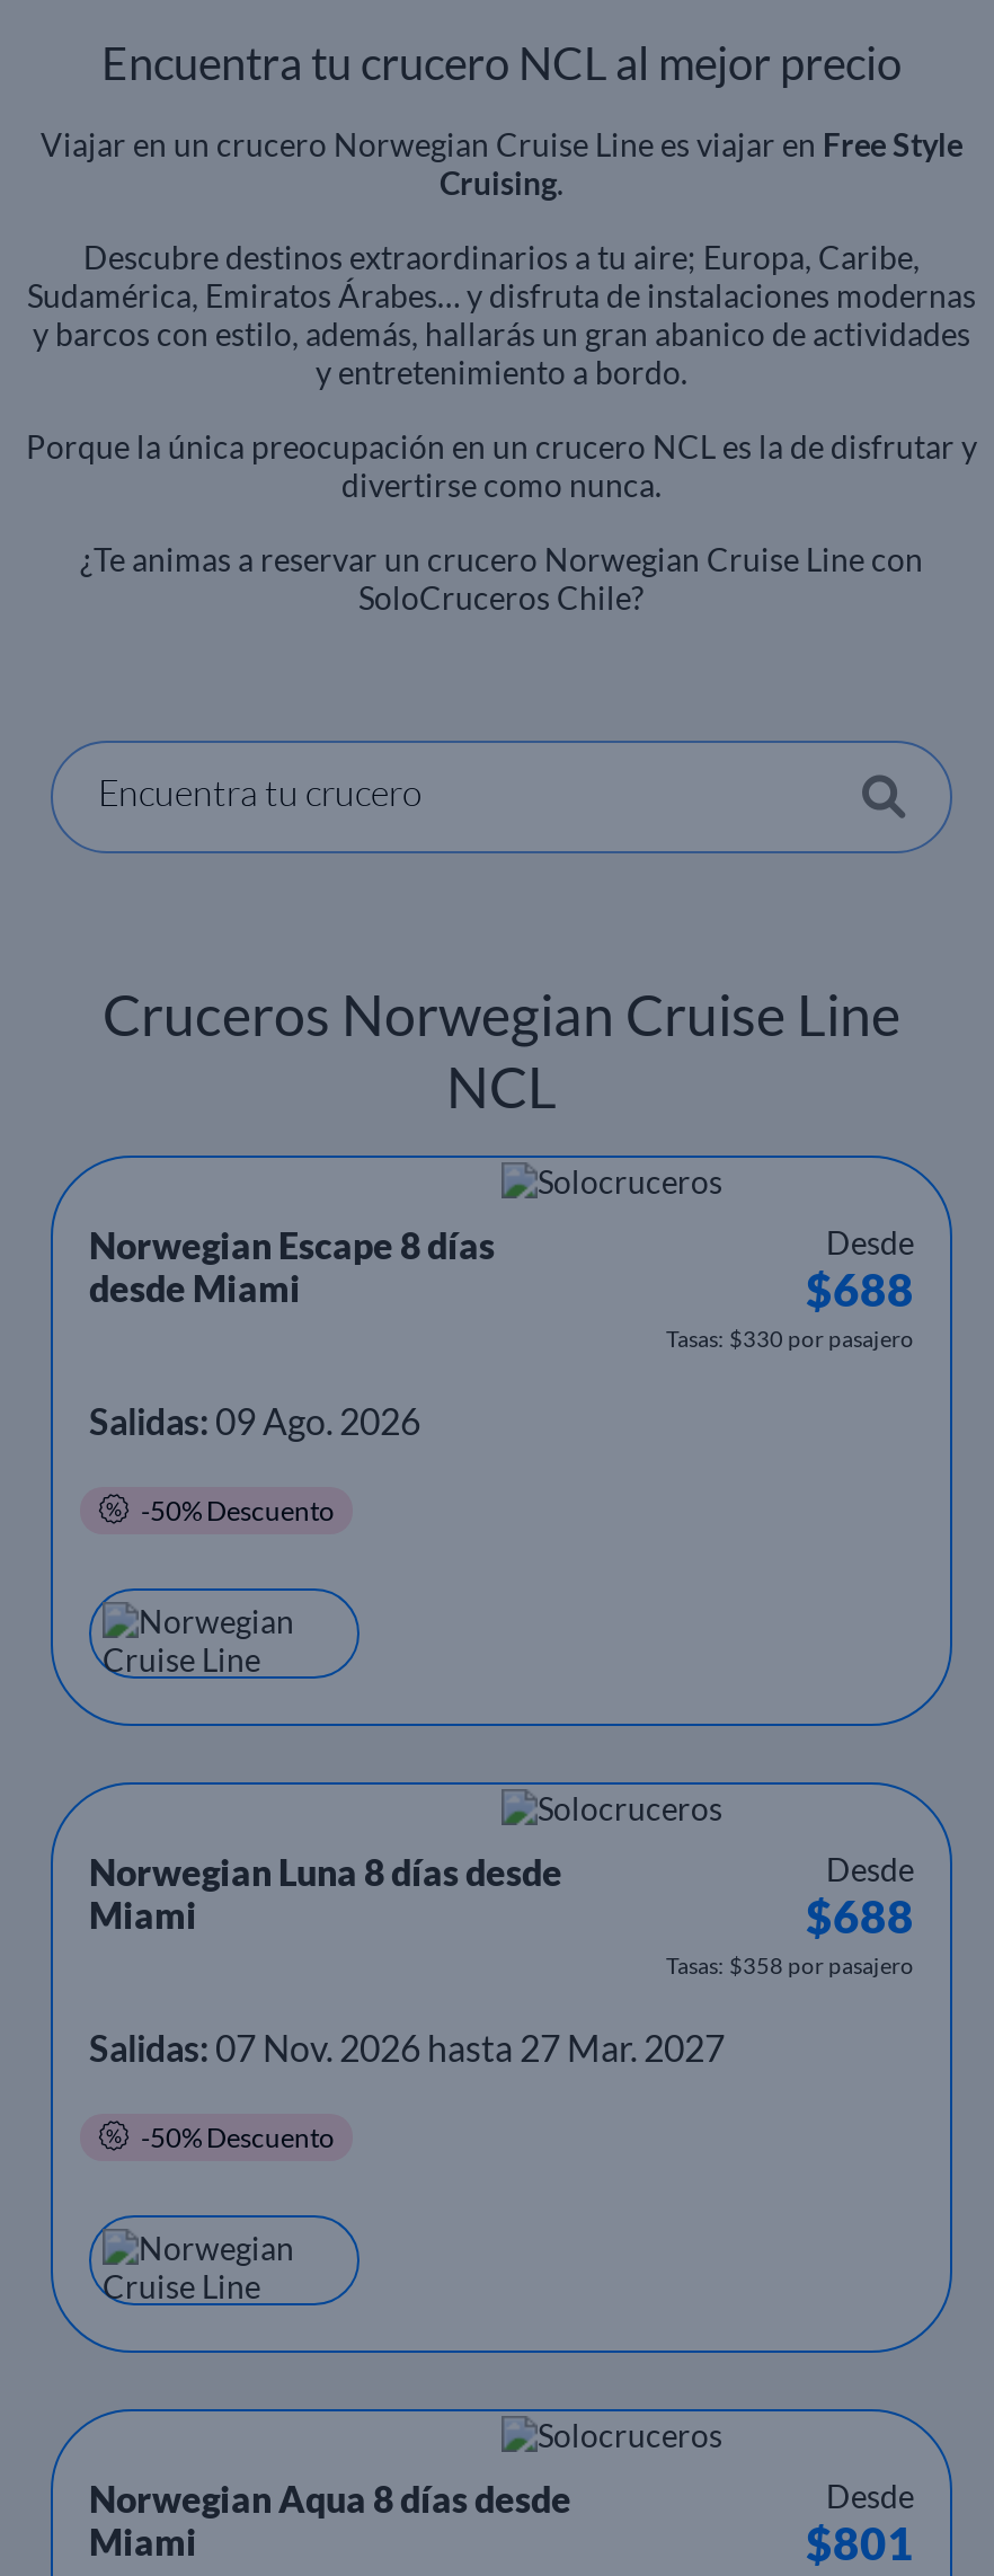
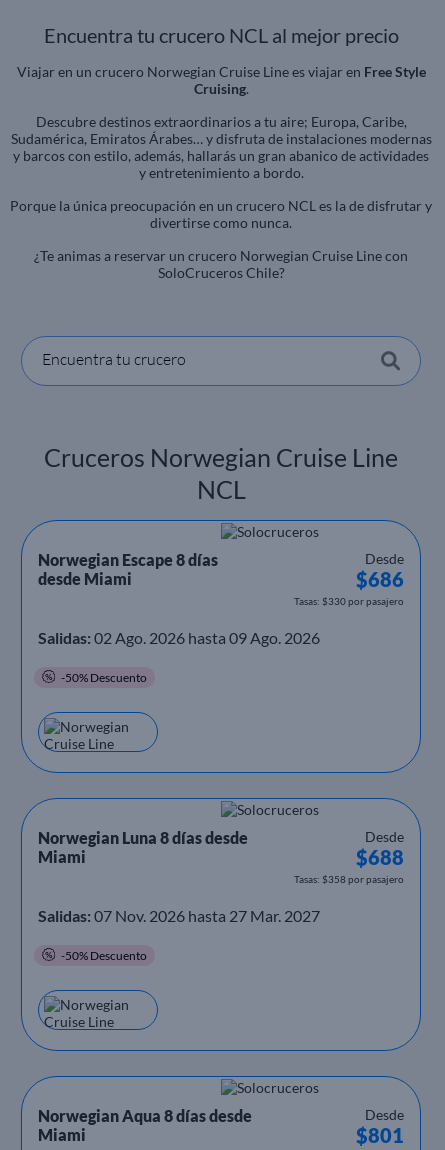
[806,1261,914,1315] $688 -> [356,567,404,591] $686
[89,1399,420,1441] Salidas: 09 Ago. 2026 -> [38,628,320,647] Salidas: 02 Ago. 2026 hasta 09 Ago. 2026

